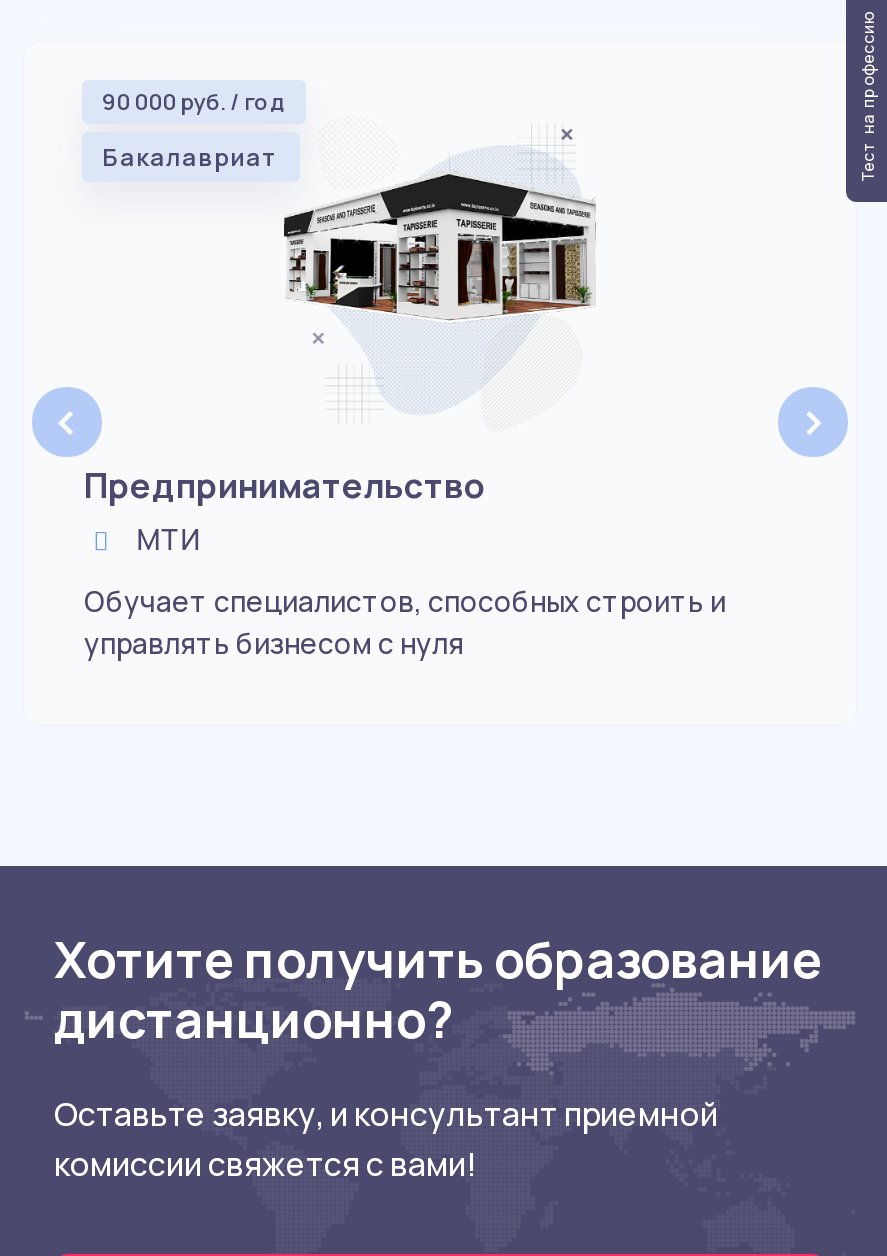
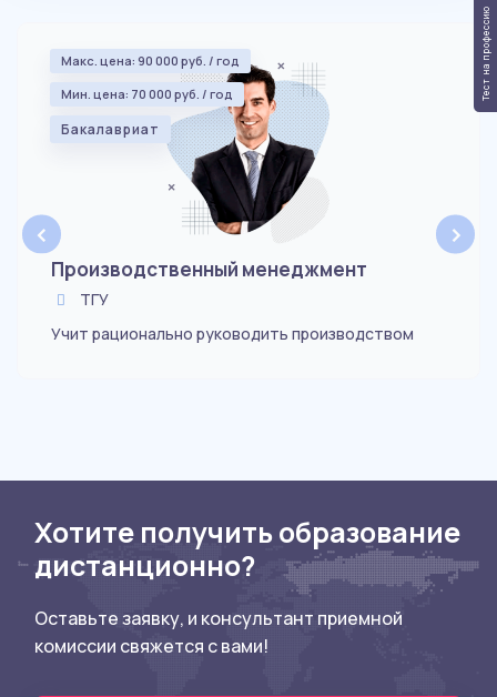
[102,85,286,115] 90 000 руб. / год -> [61,52,240,102] Макс. цена: 90 000 руб. / год | Мин. цена: 70 000 руб. / год
[282,116,596,346] [image] -> [169,63,332,235] [image]
moved [102,139,280,173] -> [61,120,160,138]: Бакалавриат
[84,461,486,557] Предпринимательство | МТИ -> [51,256,367,309] Производственный менеджмент | ТГУ
[84,581,726,661] Обучает специалистов, способных строить и | управлять бизнесом с нуля -> [51,323,414,344] Учит рационально руководить производством

